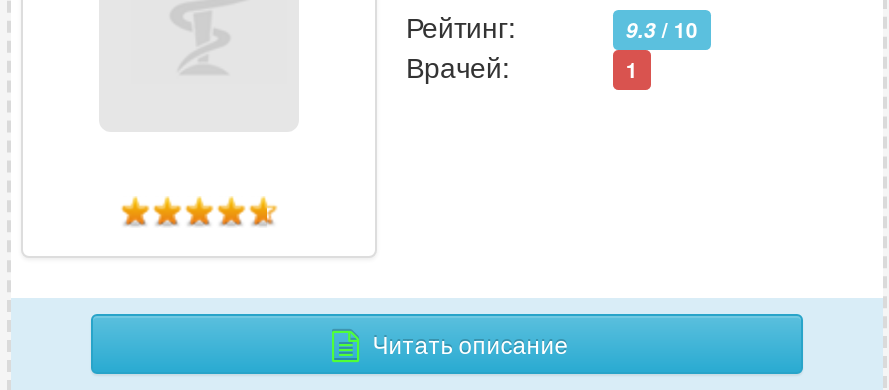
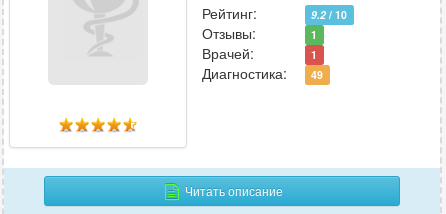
[626,14,698,44] 9.3/ 10 -> [201,7,347,43] 9.2 / 10 | Отзывы: | 1
none -> [201,63,323,83] Диагностика: | 49

